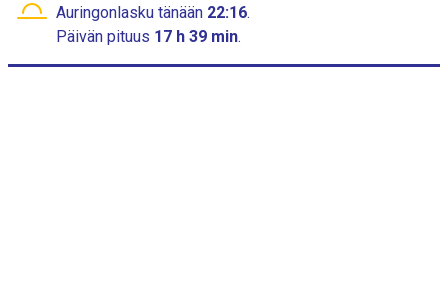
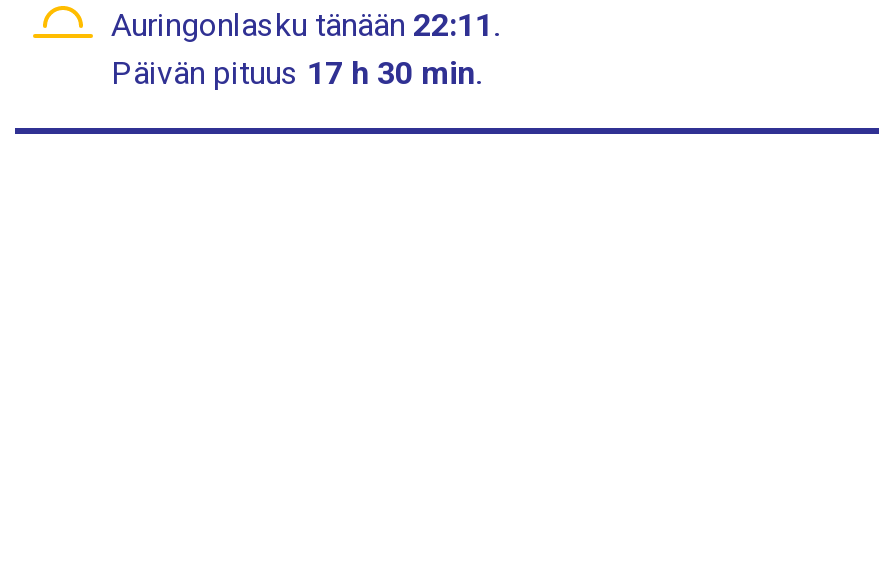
[56,3,254,22] Auringonlasku tänään 22:16. -> [111,6,507,44] Auringonlasku tänään 22:11.
[56,27,241,46] Päivän pituus 17 h 39 min. -> [111,54,481,92] Päivän pituus 17 h 30 min.

